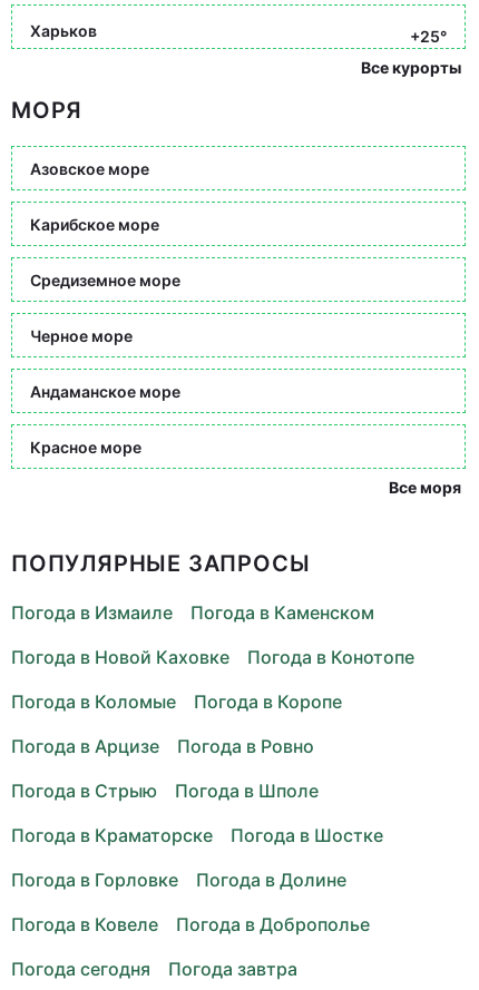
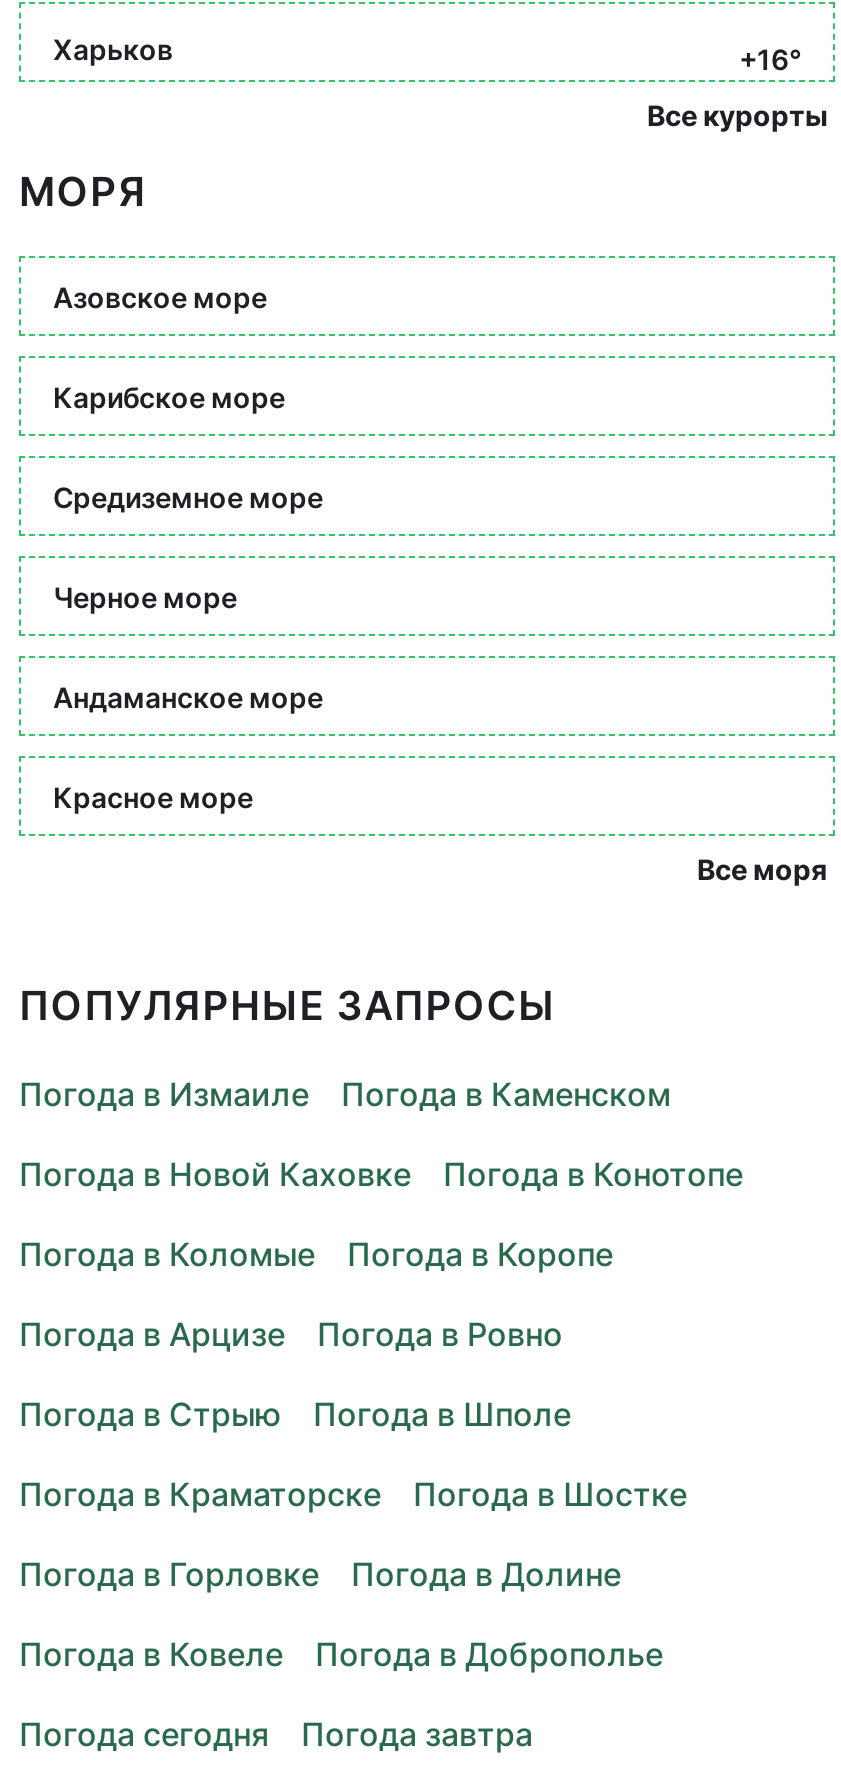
[410,27,447,46] +25° -> [739,42,801,76] +16°

